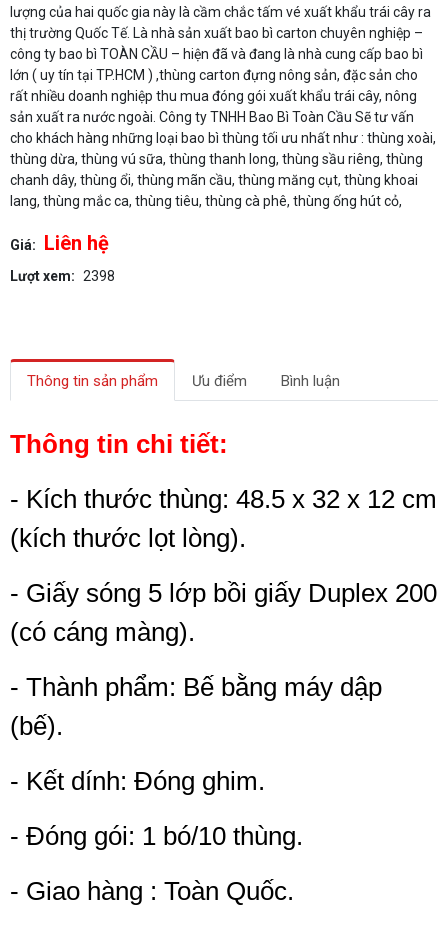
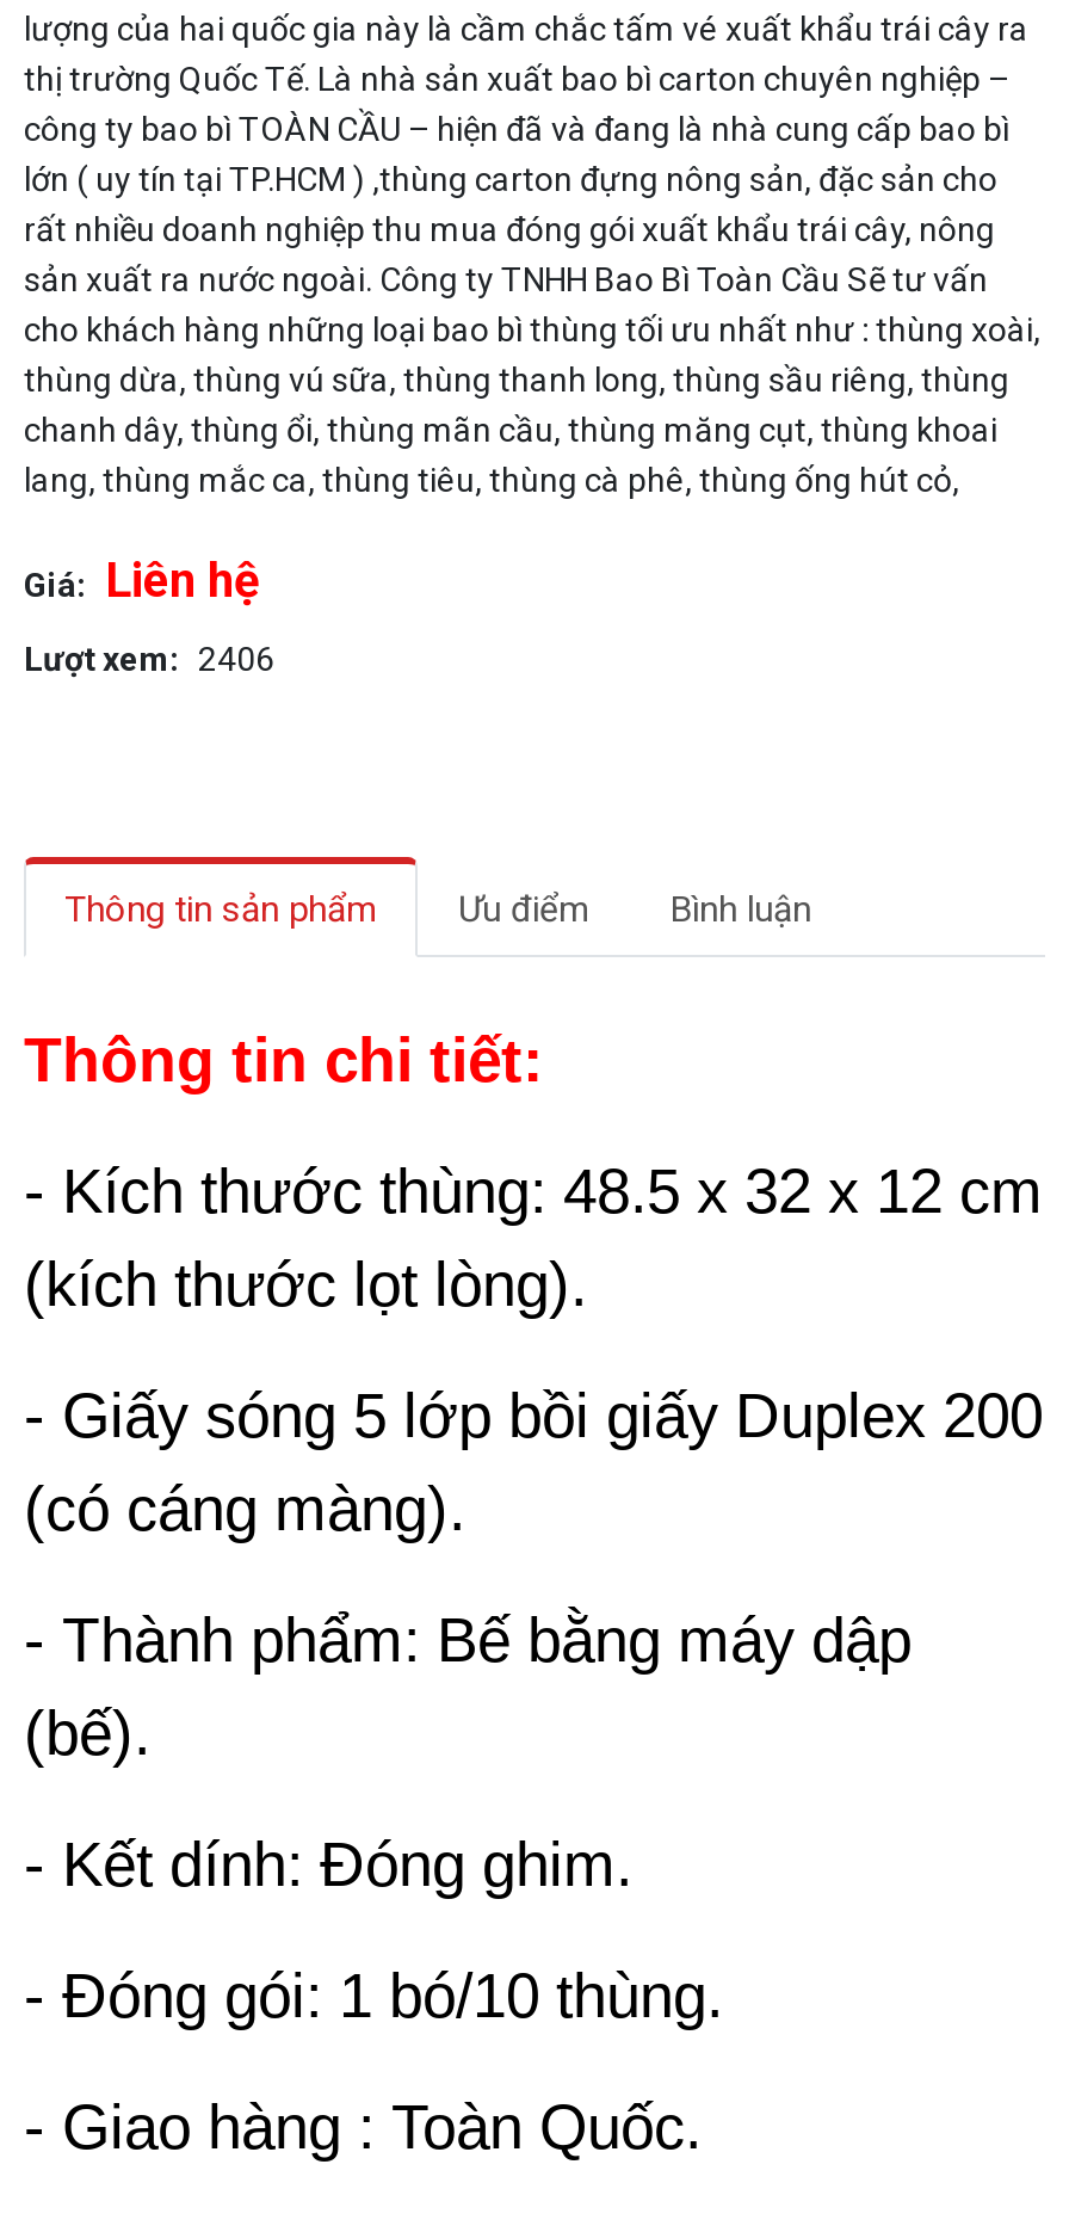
[10,268,115,284] Lượt xem: 2398 -> [24,639,274,677] Lượt xem: 2406

